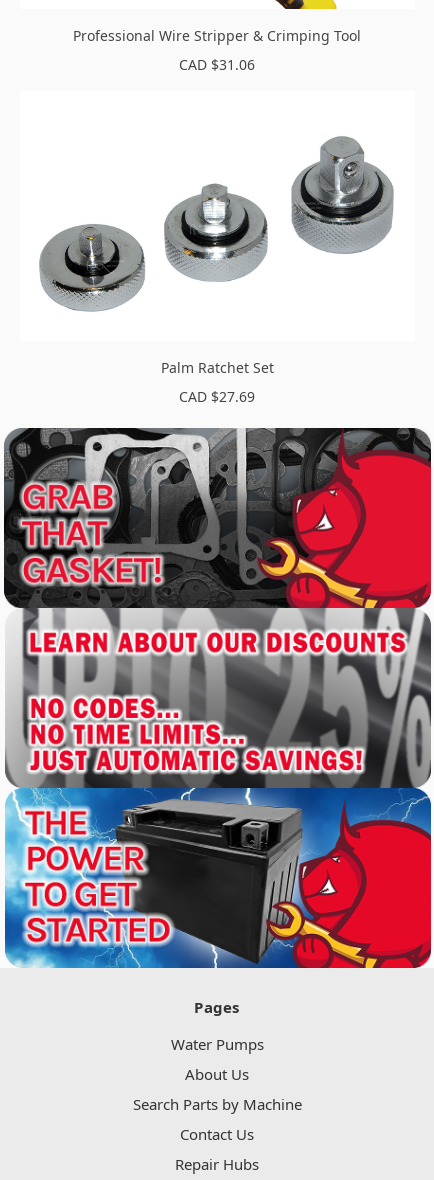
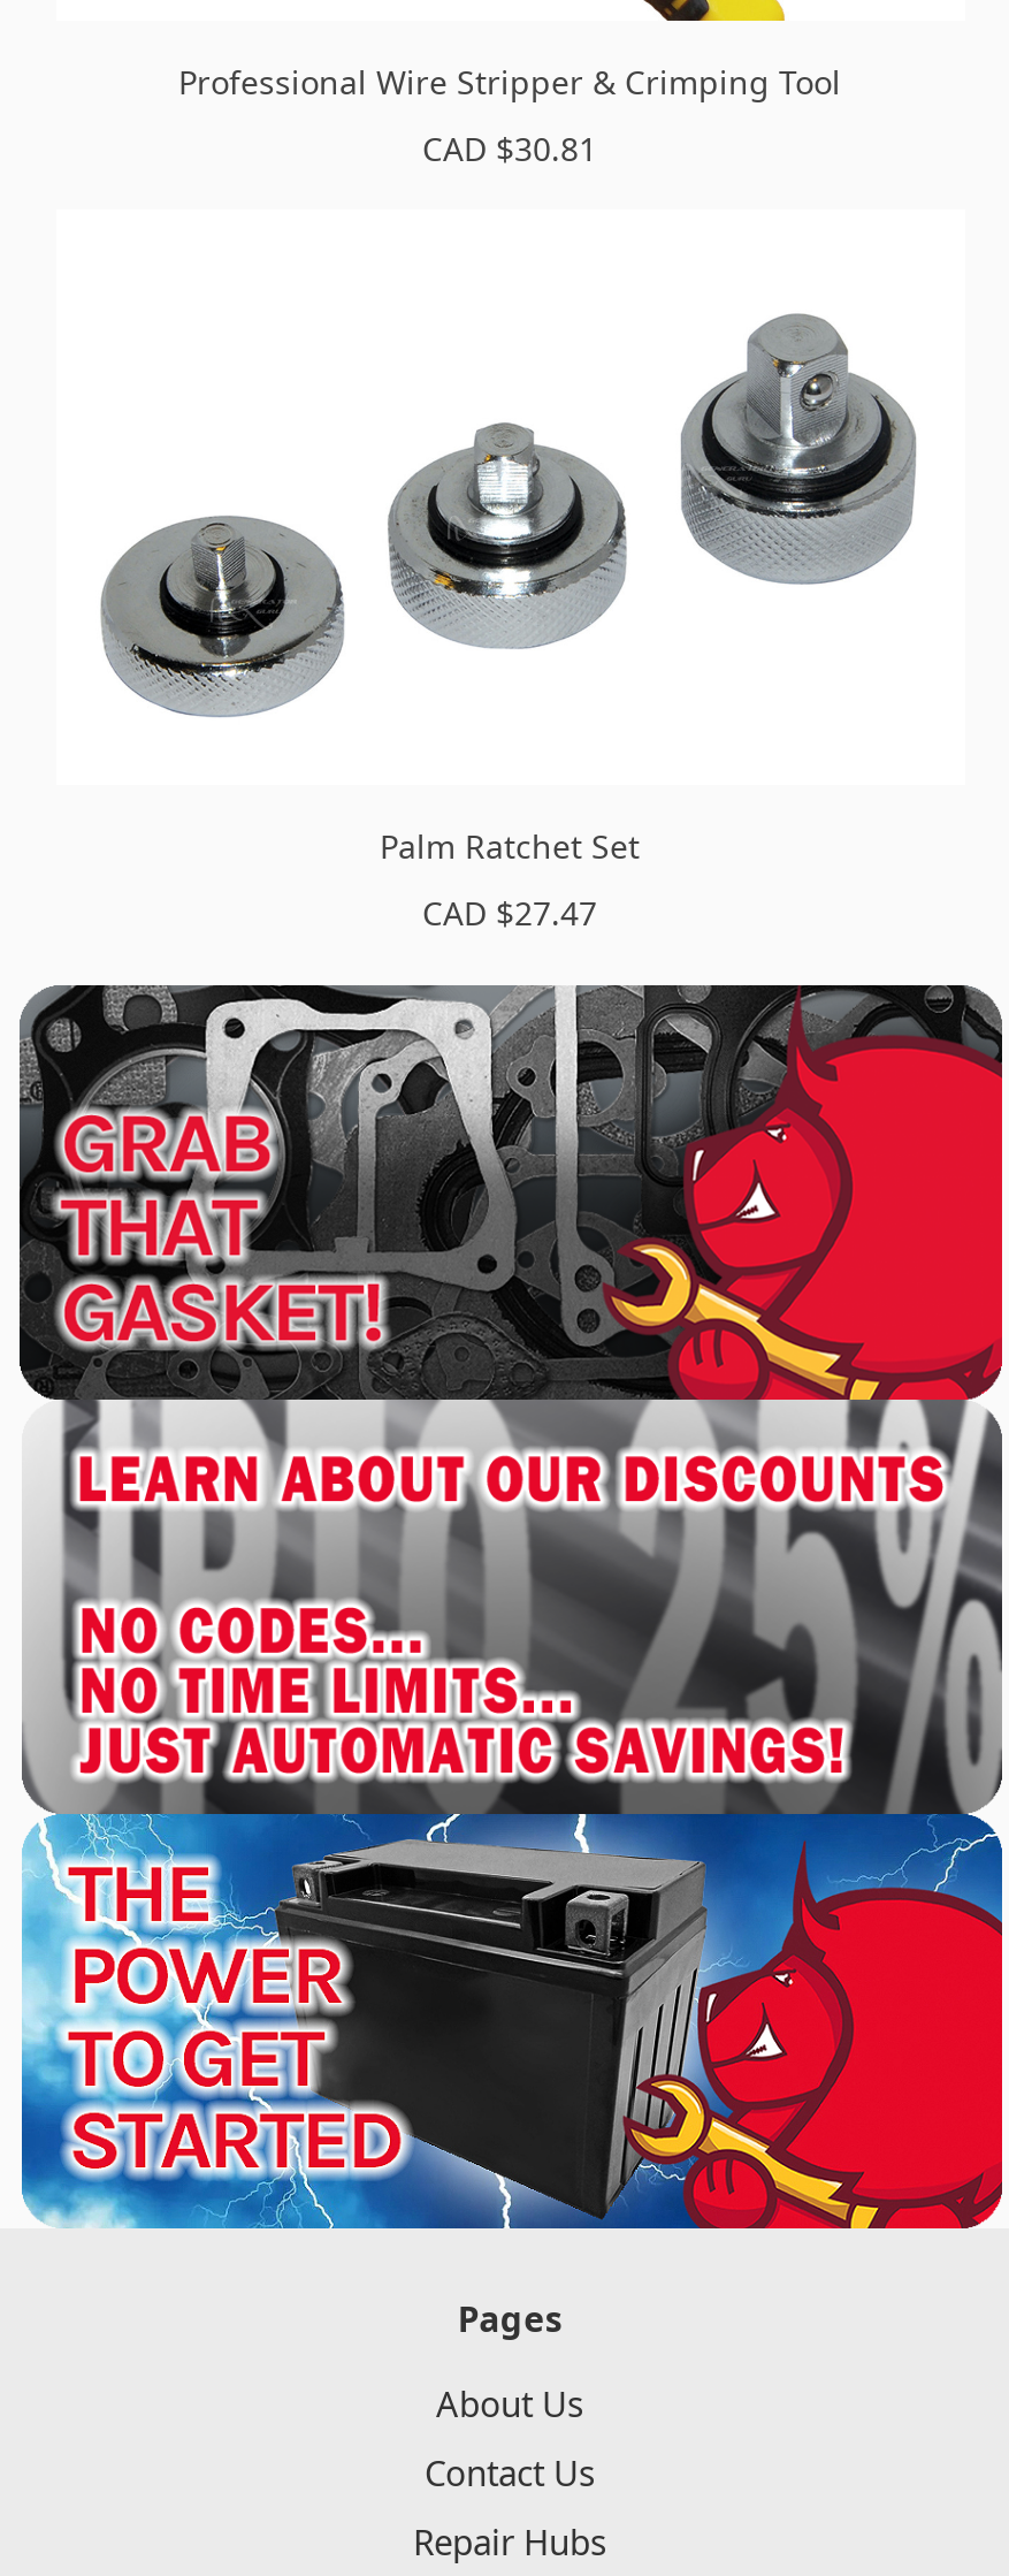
[179,55,255,74] CAD $31.06 -> [422,127,597,171] CAD $30.81
[179,387,255,406] CAD $27.69 -> [422,891,597,935] CAD $27.47
[170,1034,263,1054] Water Pumps -> none
[132,1094,301,1114] Search Parts by Machine -> none

